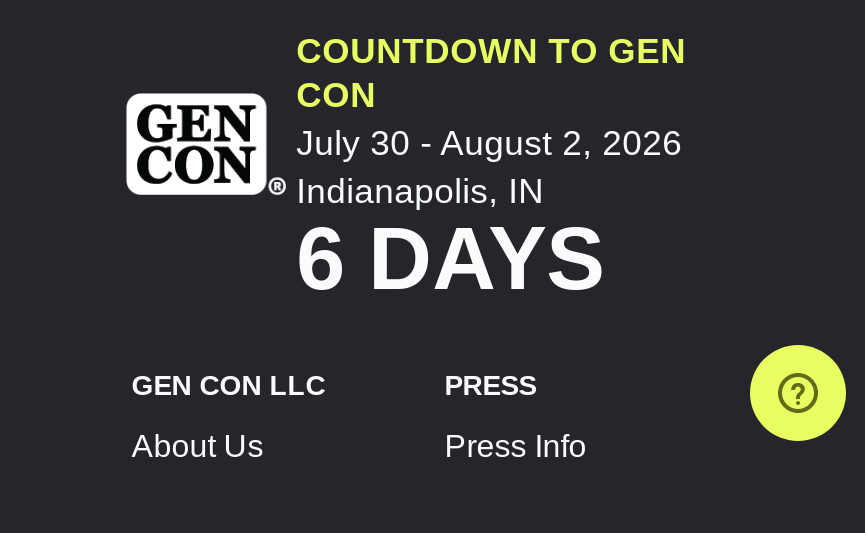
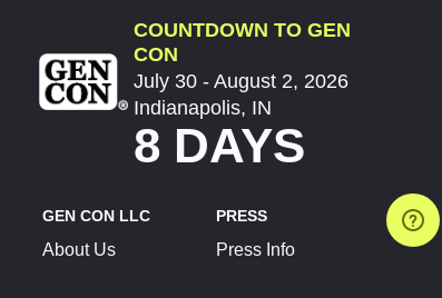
[296,209,604,307] 6 DAYS -> [134,118,305,172] 8 DAYS

